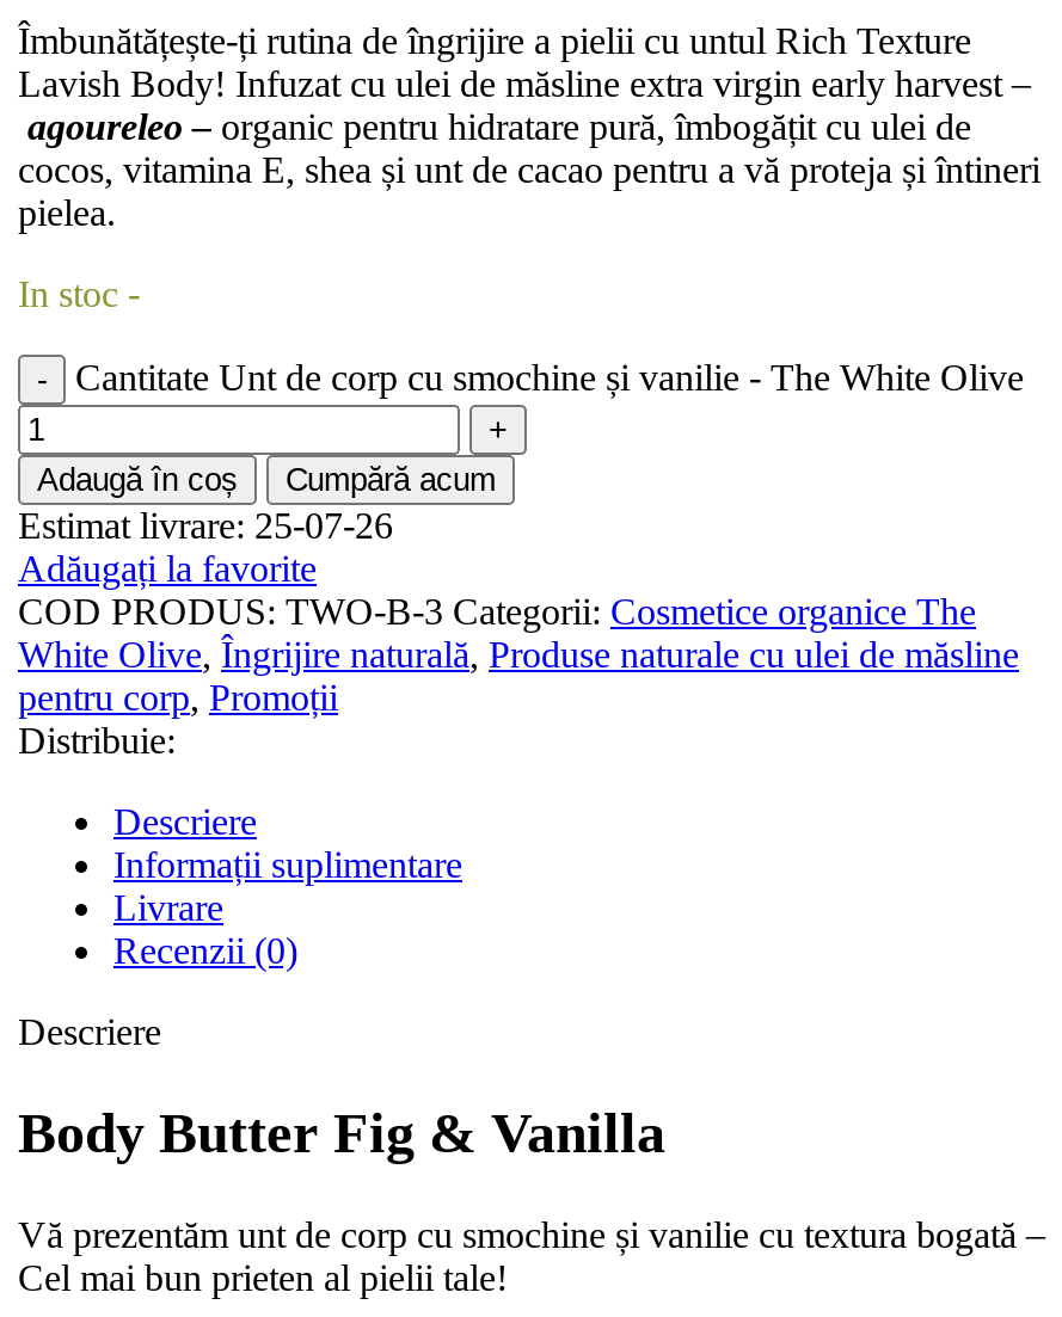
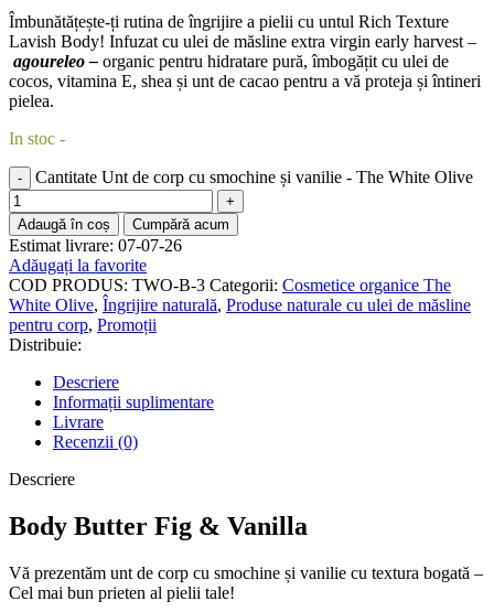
[18,505,393,545] Estimat livrare: 25-07-26 -> [9,236,182,255] Estimat livrare: 07-07-26

